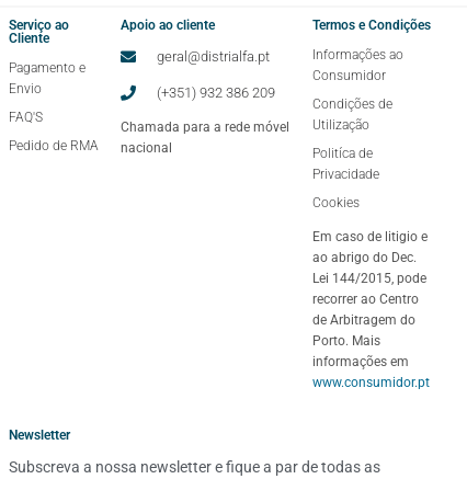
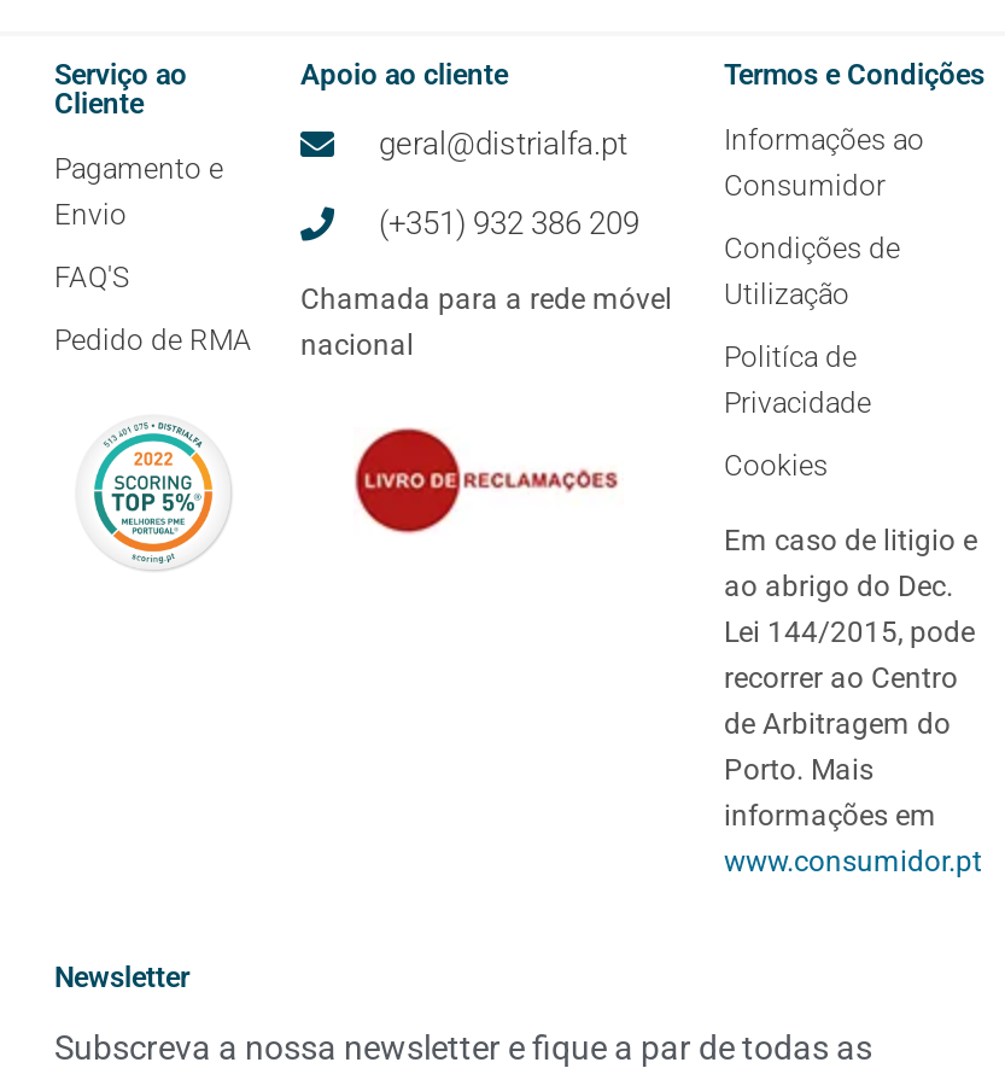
none -> [90,420,223,570] [image]
none -> [353,425,621,536] [image]

